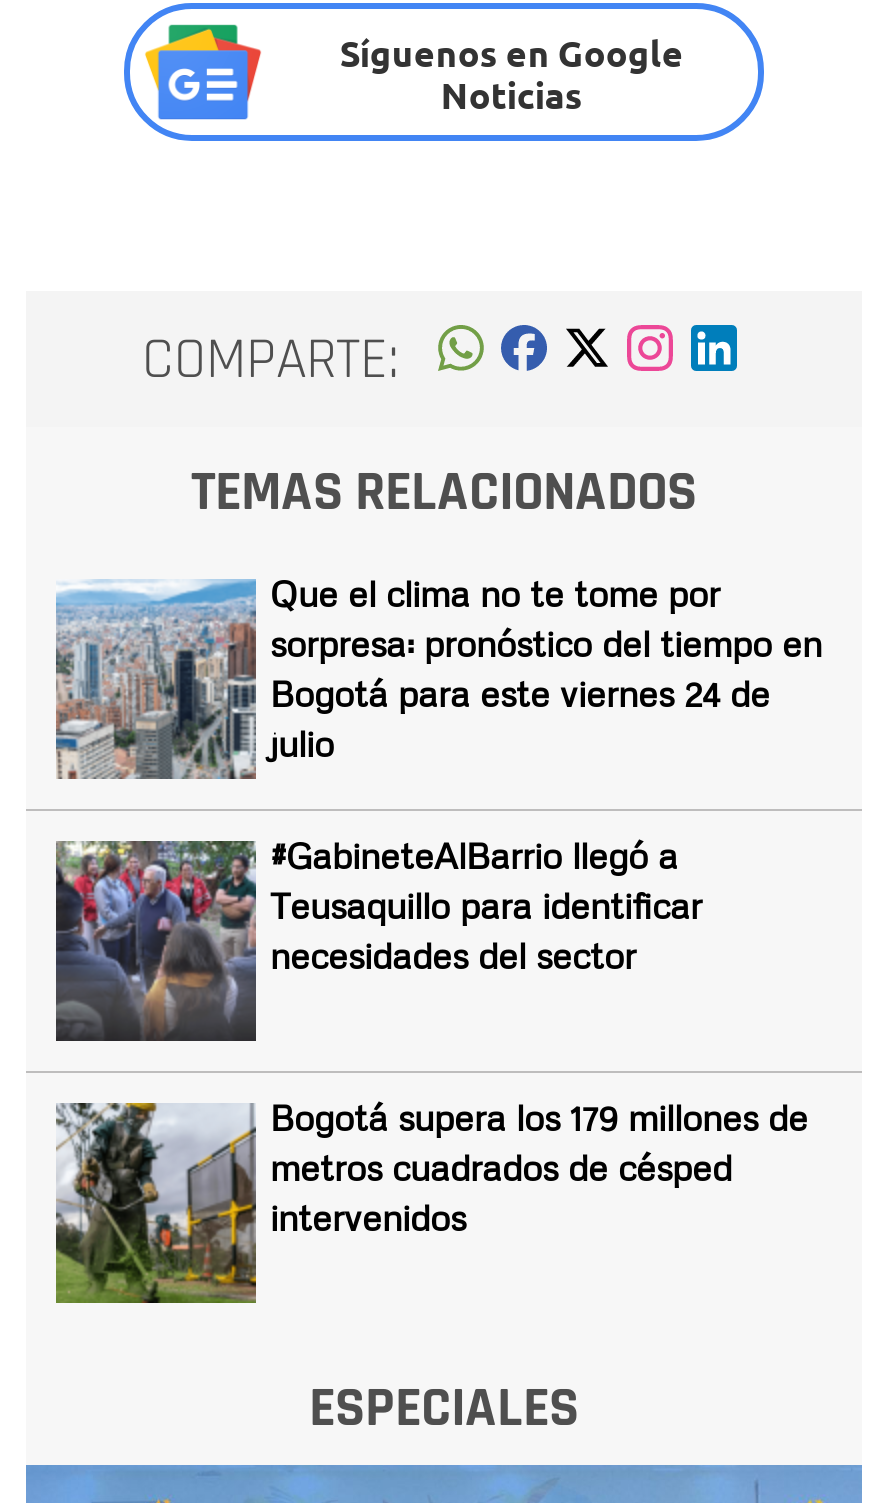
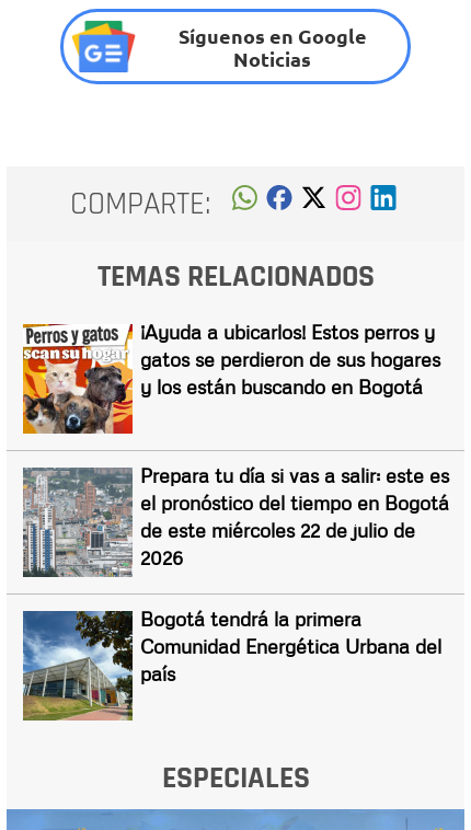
[54,571,822,781] [image] | Que el clima no te tome por | sorpresa: pronóstico del tiempo en | Bogotá para este viernes 24 de | julio -> [22,320,440,435] [image] | ¡Ayuda a ubicarlos! Estos perros y | gatos se perdieron de sus hogares | y los están buscando en Bogotá
[54,833,702,1043] [image] | #GabineteAlBarrio llegó a | Teusaquillo para identificar | necesidades del sector -> [22,463,449,578] [image] | Prepara tu día si vas a salir: este es | el pronóstico del tiempo en Bogotá | de este miércoles 22 de julio de | 2026
[54,1095,808,1305] [image] | Bogotá supera los 179 millones de | metros cuadrados de césped | intervenidos -> [22,607,441,721] [image] | Bogotá tendrá la primera | Comunidad Energética Urbana del | país

